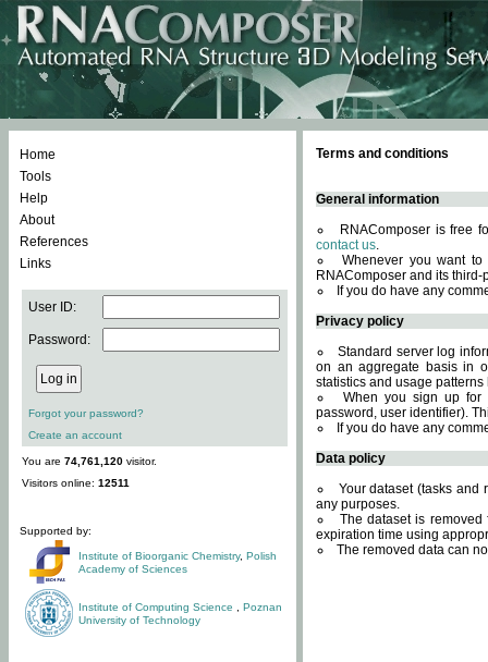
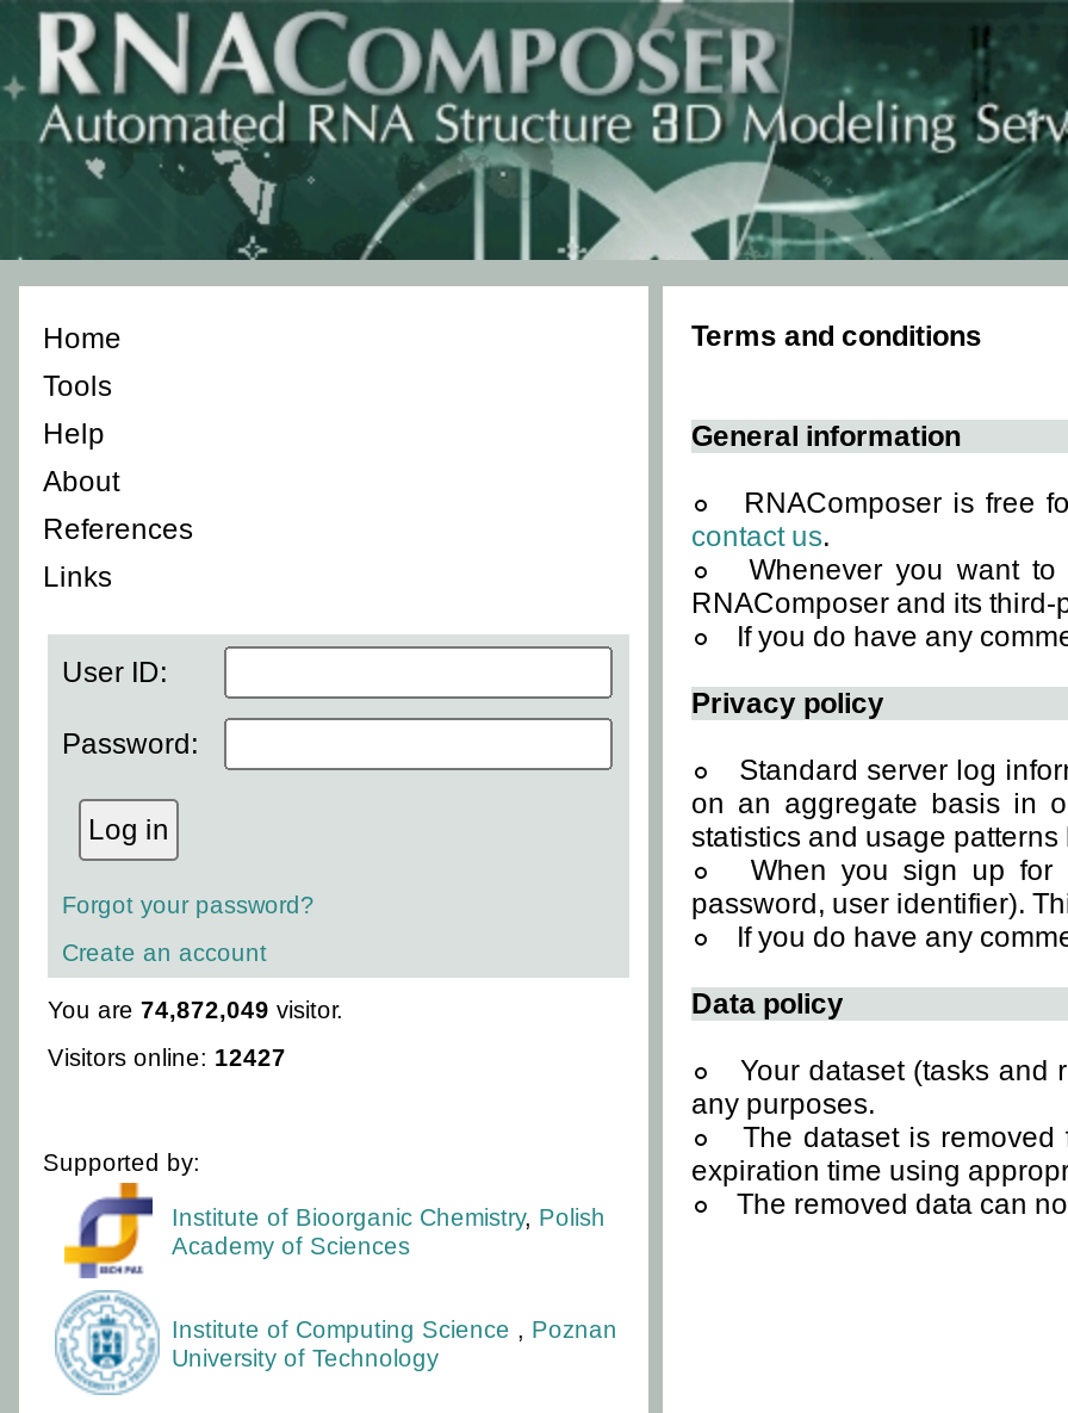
[22,455,157,467] You are 74,761,120 visitor. -> [48,997,343,1023] You are 74,872,049 visitor.
[22,477,130,489] Visitors online: 12511 -> [48,1045,286,1071] Visitors online: 12427

